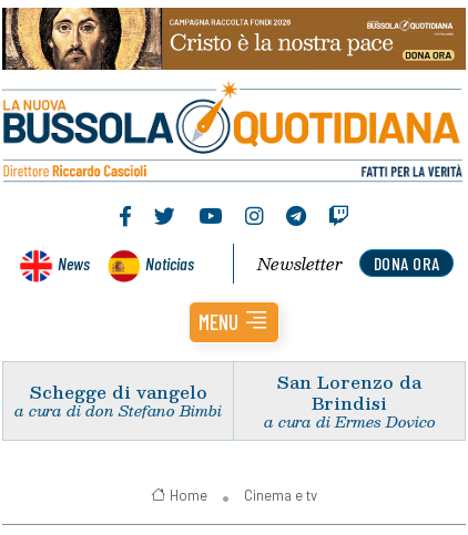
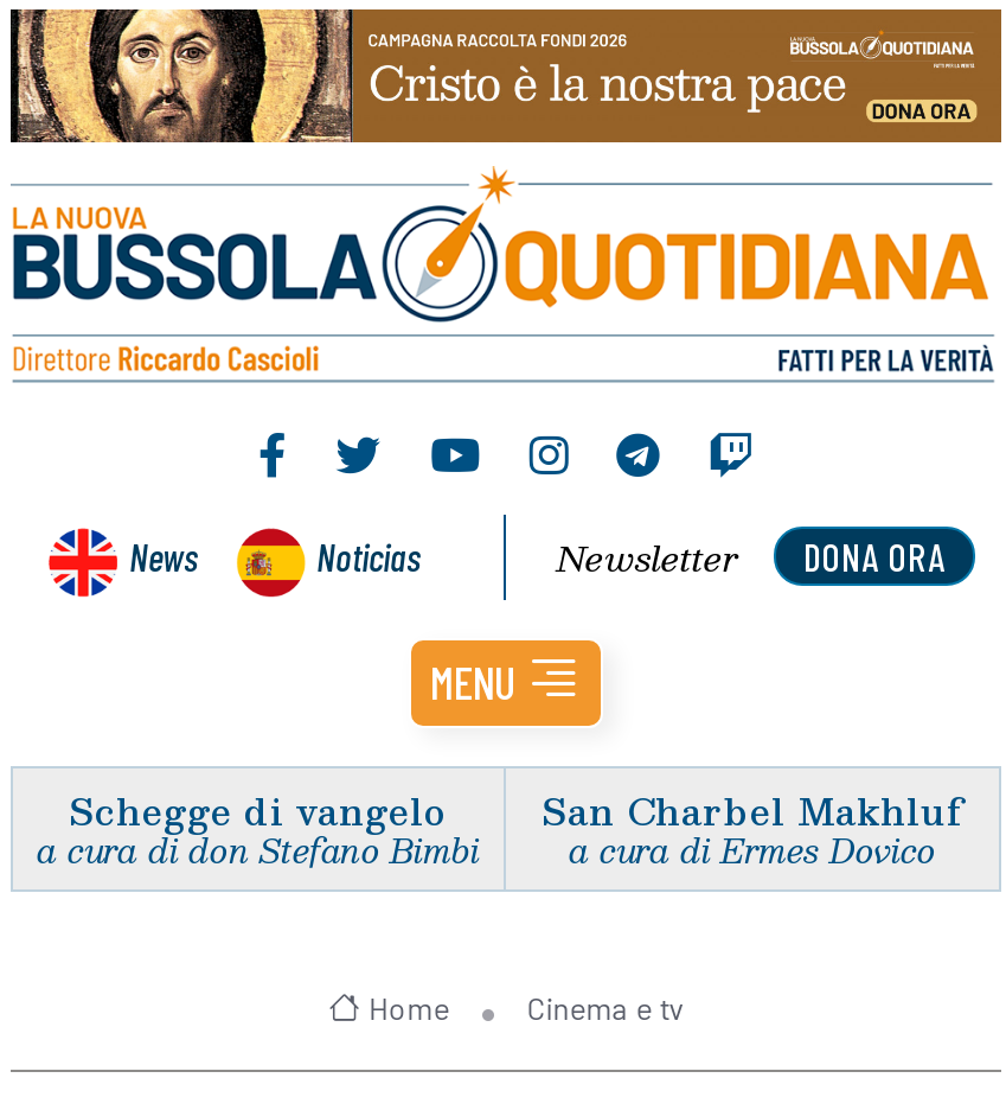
[277,367,421,416] San Lorenzo da | Brindisi -> [542,779,963,839] San Charbel Makhluf

